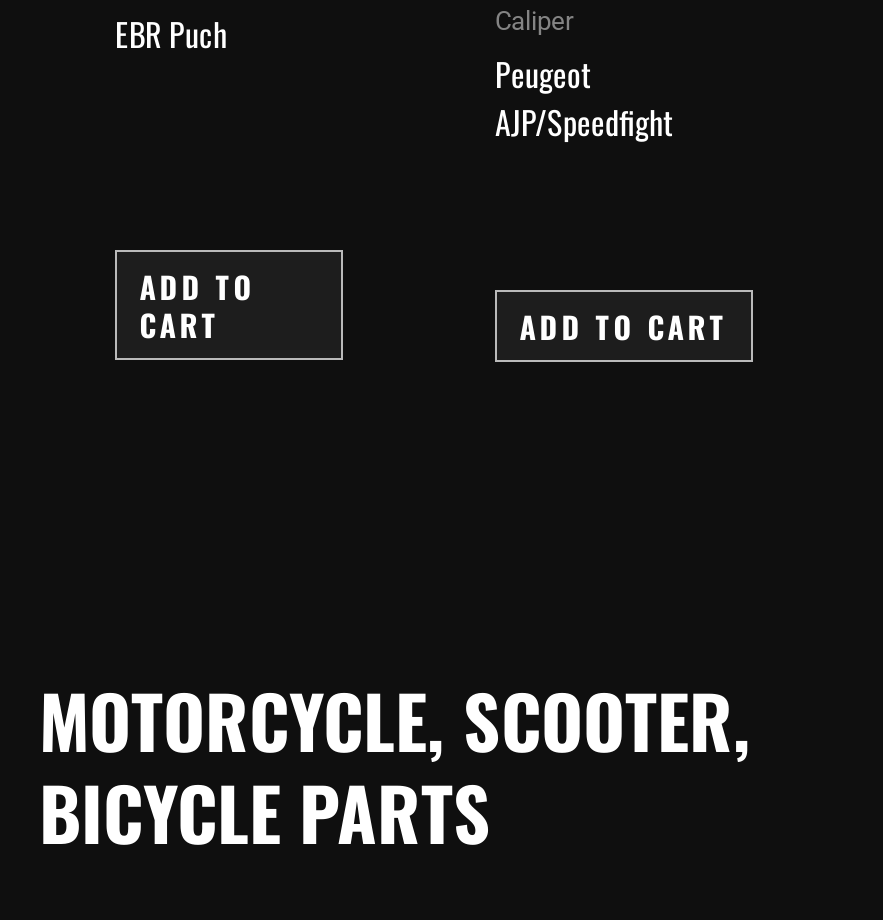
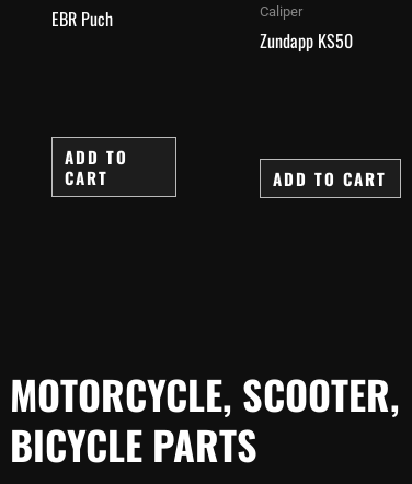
[495,51,673,147] Peugeot | AJP/Speedfight -> [260,28,353,54] Zundapp KS50

